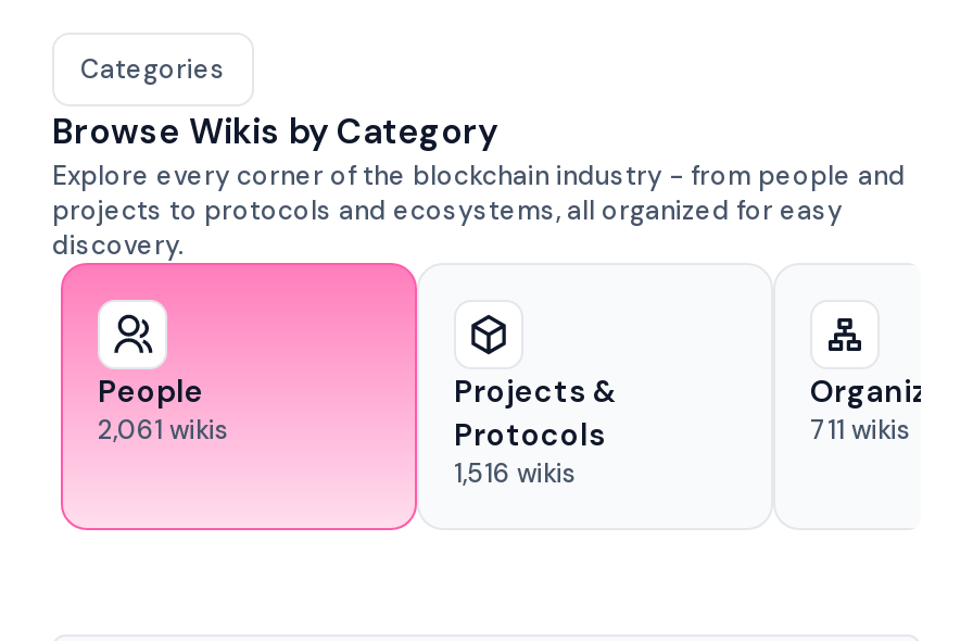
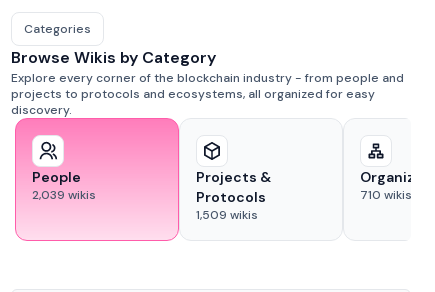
[98,413,230,448] 2,061 wikis -> [32,187,96,203] 2,039 wikis
[810,413,912,448] 711 wikis -> [360,187,412,203] 710 wikis
[454,456,578,491] 1,516 wikis -> [196,207,258,223] 1,509 wikis

